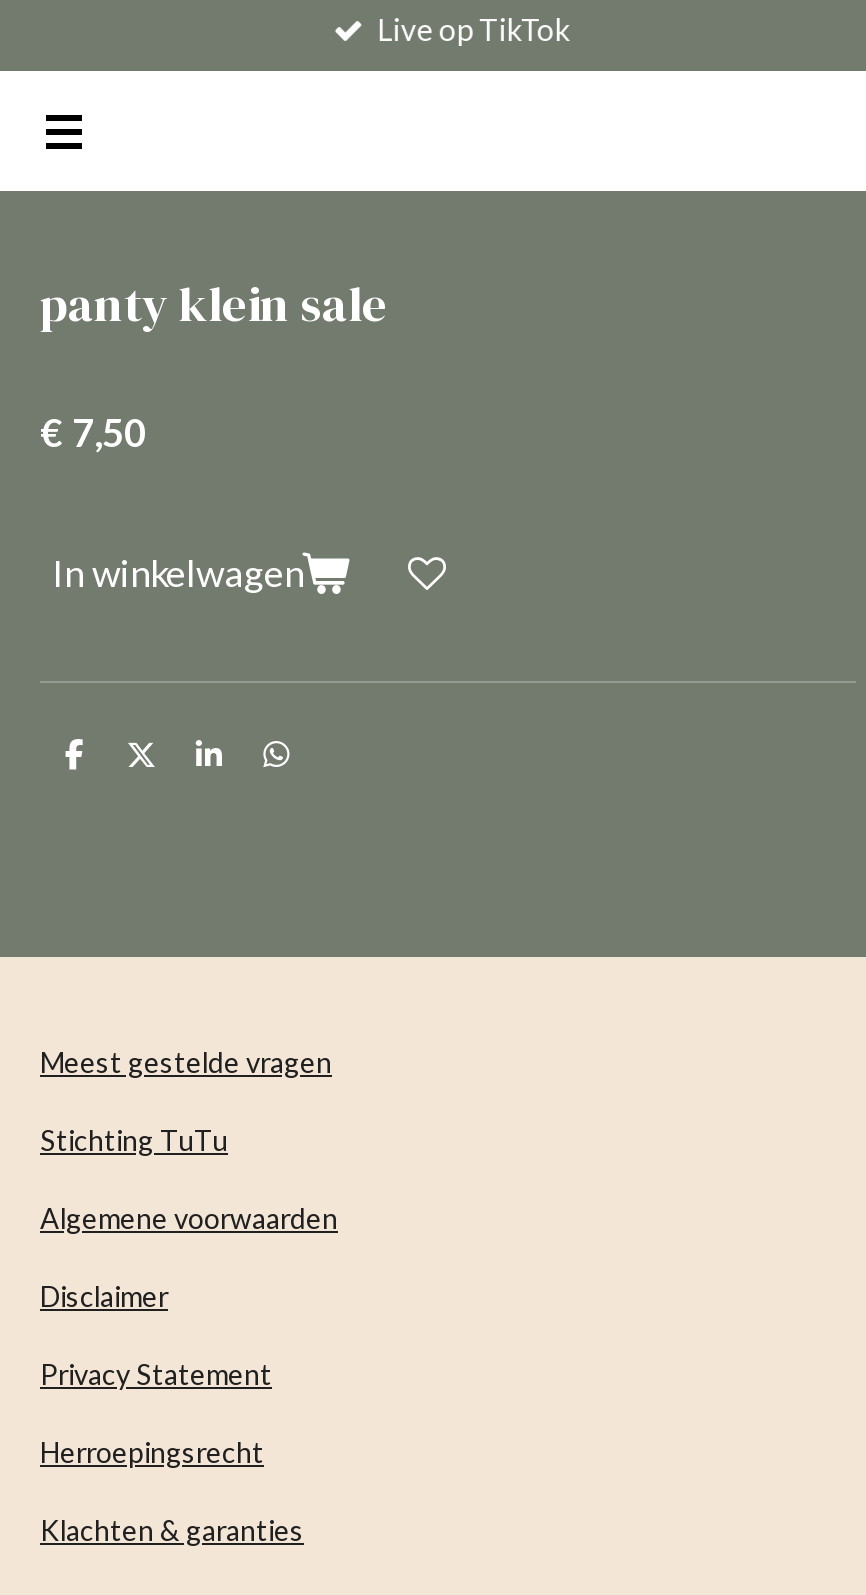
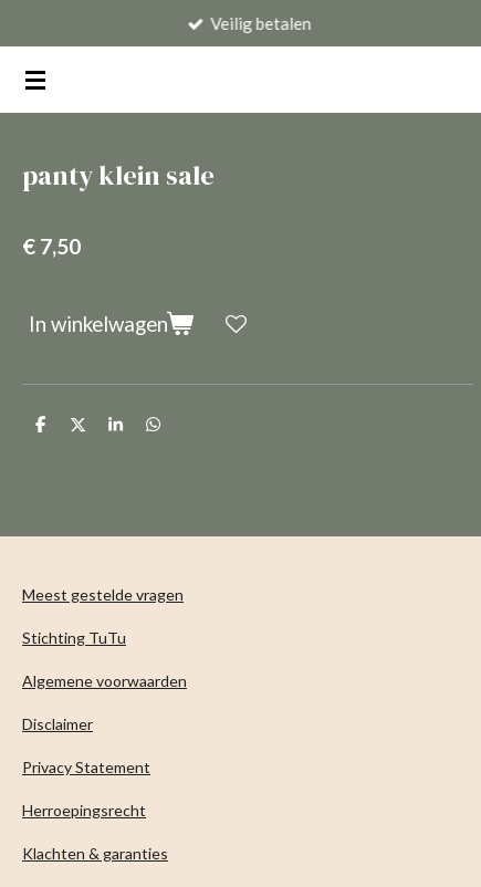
[377,10,569,46] Live op TikTok -> [211,13,312,33] Veilig betalen

